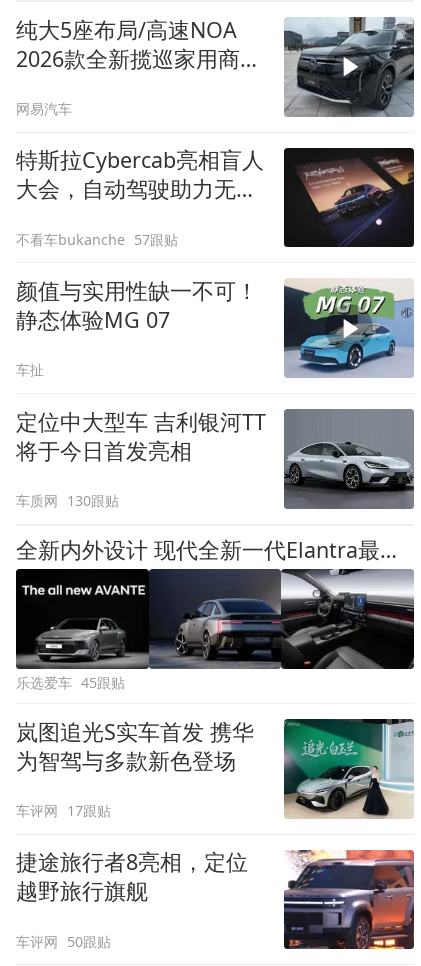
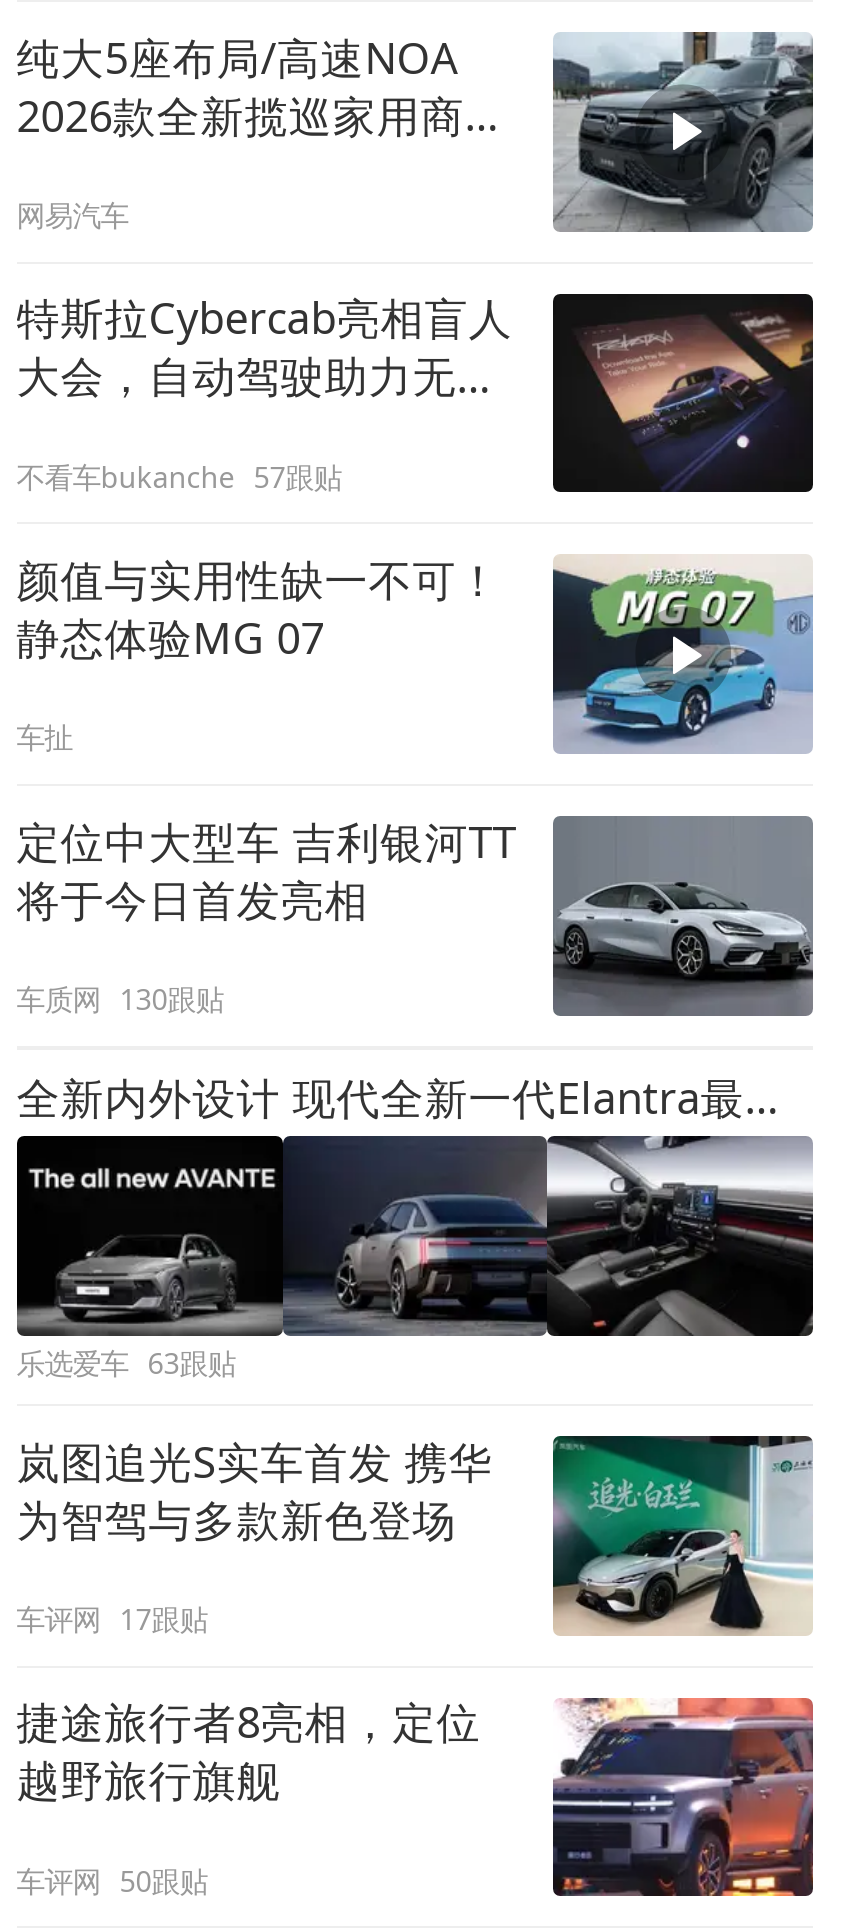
[16,673,125,692] 乐选爱车 45跟贴 -> [16,1345,236,1383] 乐选爱车 63跟贴

